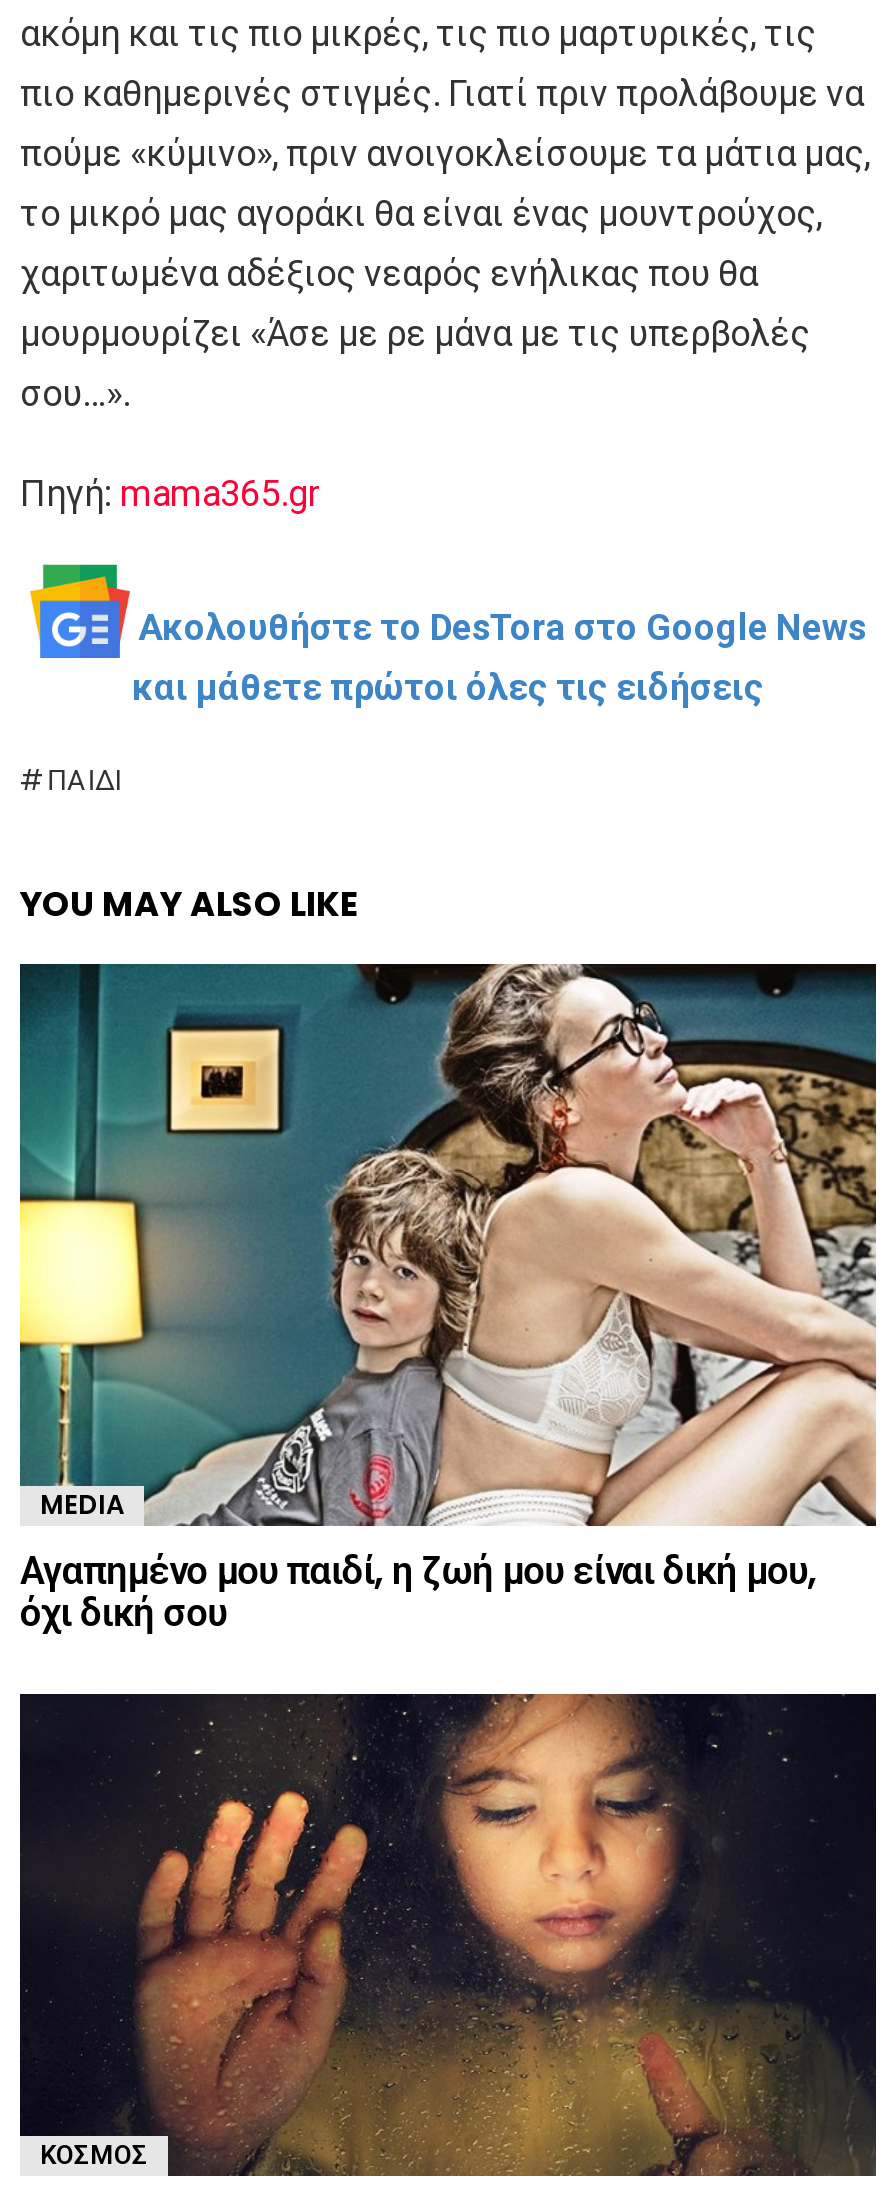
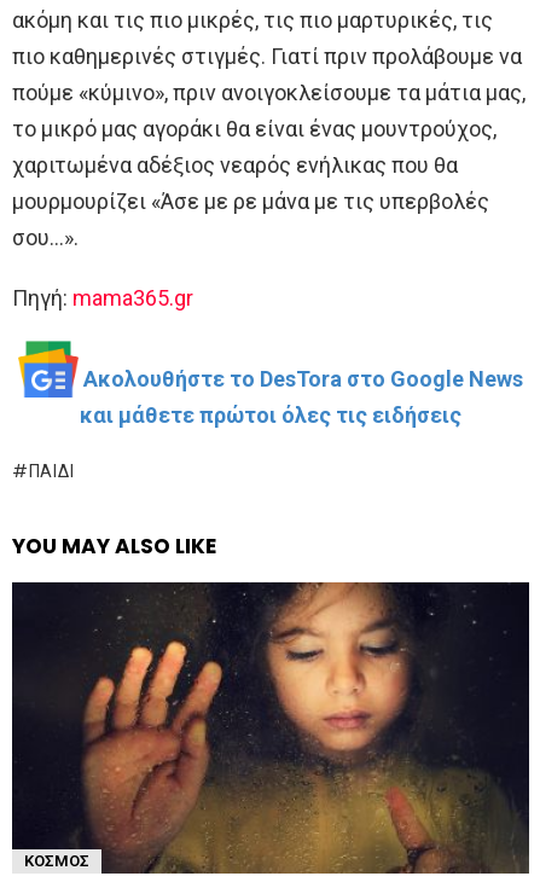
[18,962,878,1640] [image] | MEDIA | Αγαπημένο μου παιδί, η ζωή μου είναι δική μου, | όχι δική σου -> none

